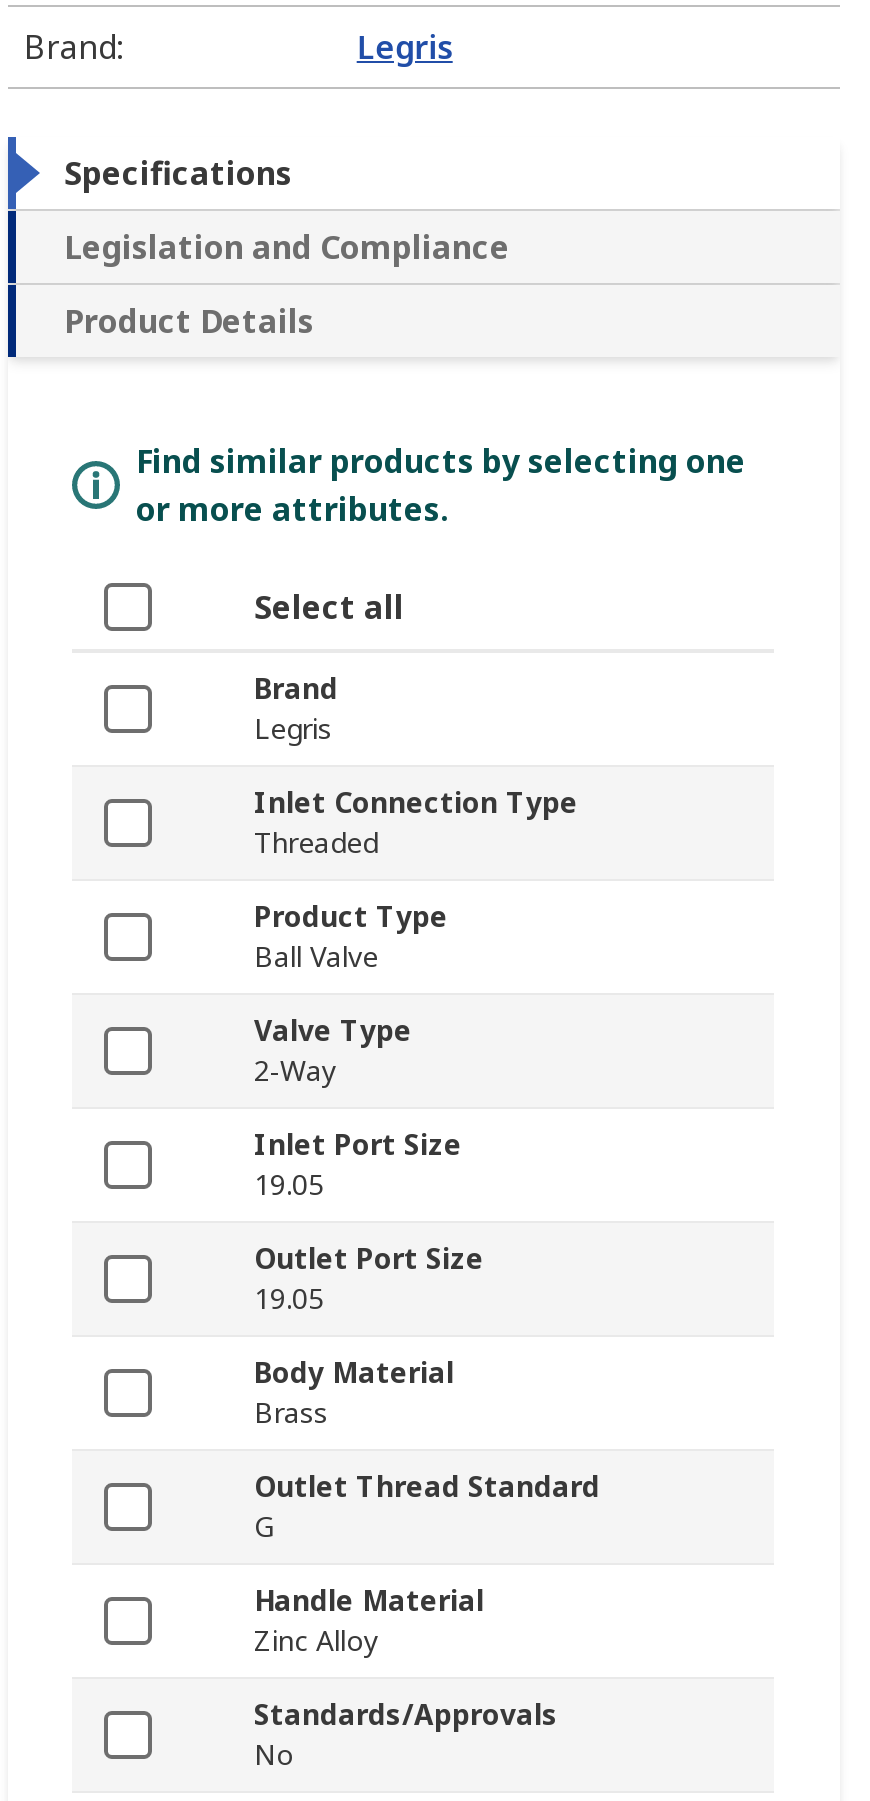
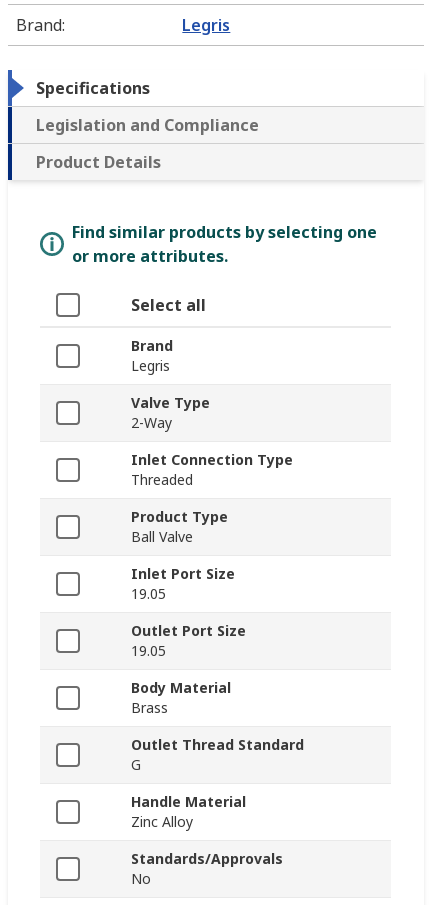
moved [254,784,578,976] -> [131,450,293,546]: Inlet Connection Type | Threaded | Product Type | Ball Valve
moved [254,1012,412,1090] -> [131,393,210,432]: Valve Type | 2-Way

